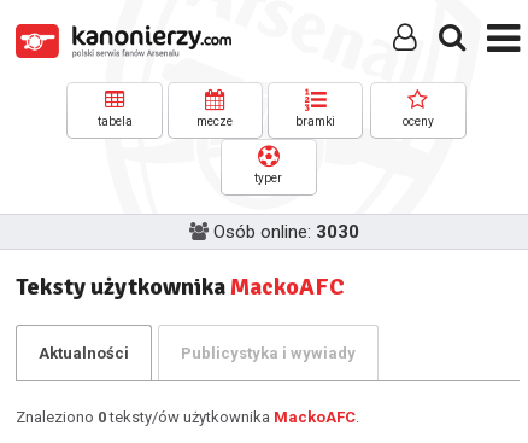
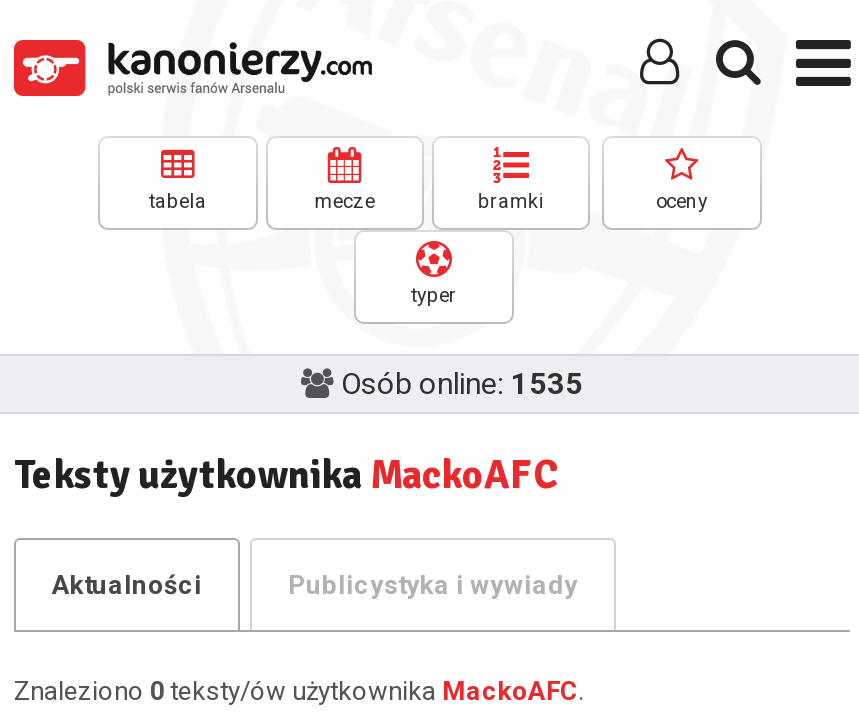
[213,221,359,243] Osób online: 3030 -> [341,366,583,402] Osób online: 1535

